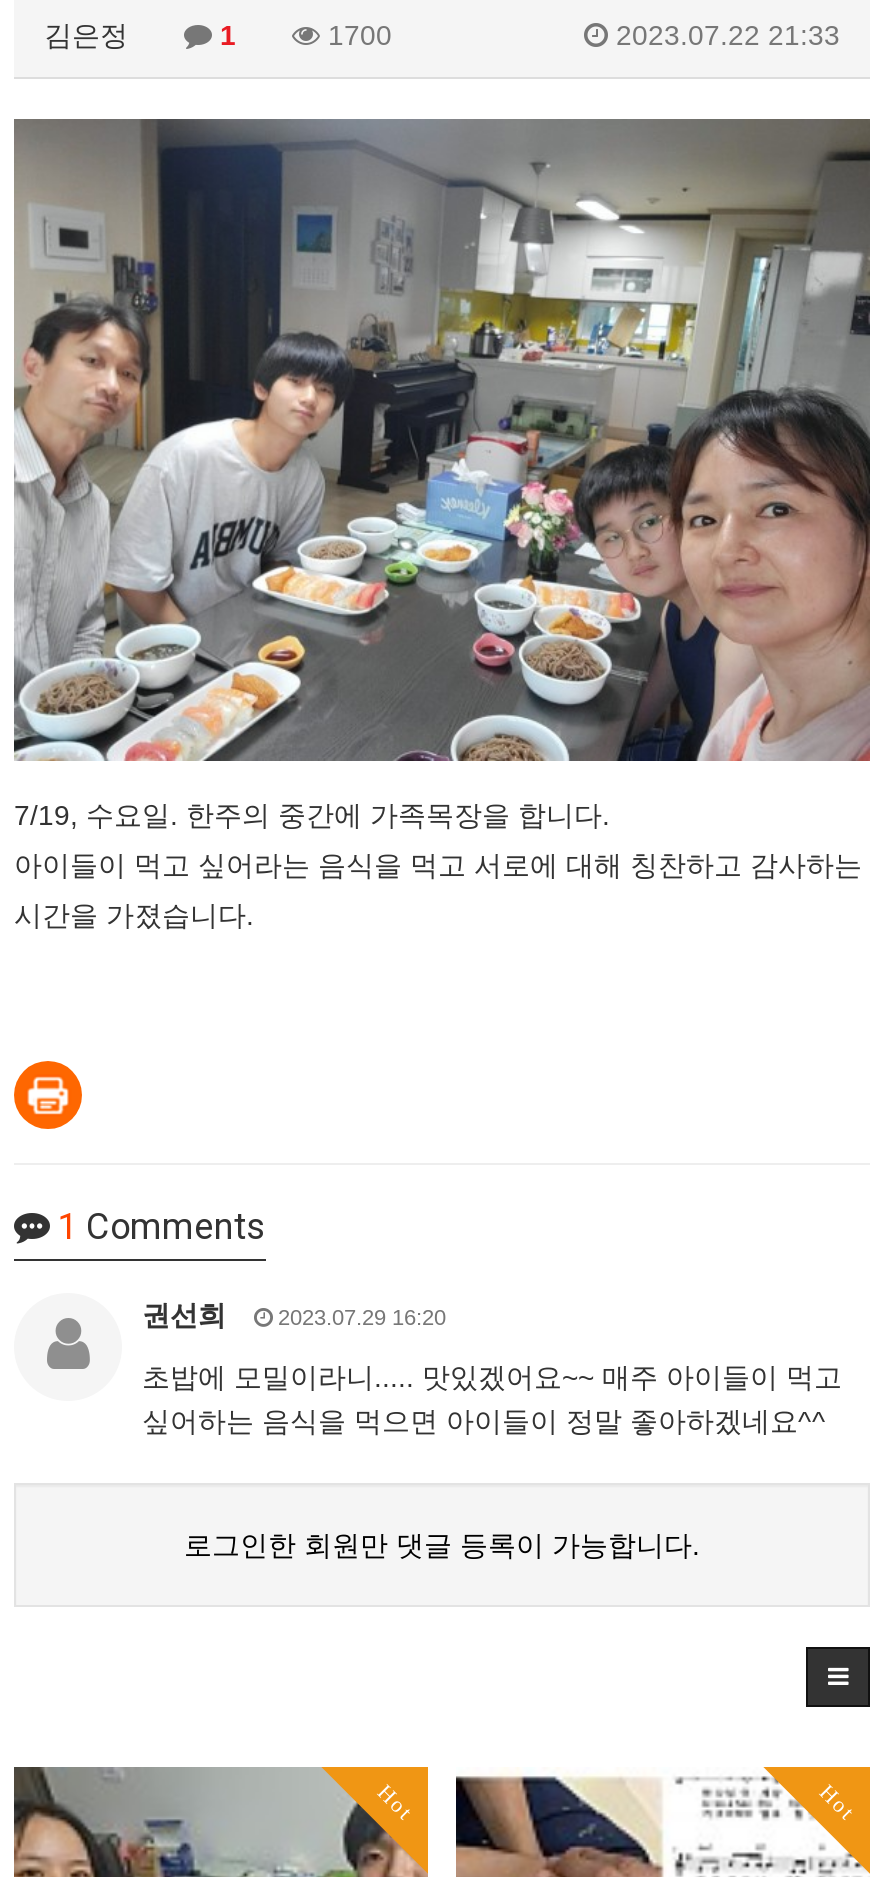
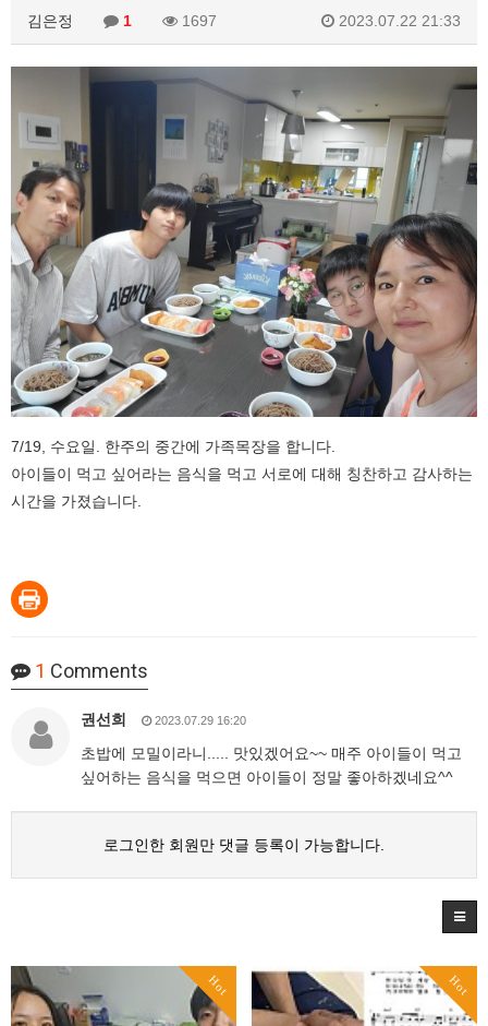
[320,19,392,51] 1700 -> [178,12,217,29] 1697

